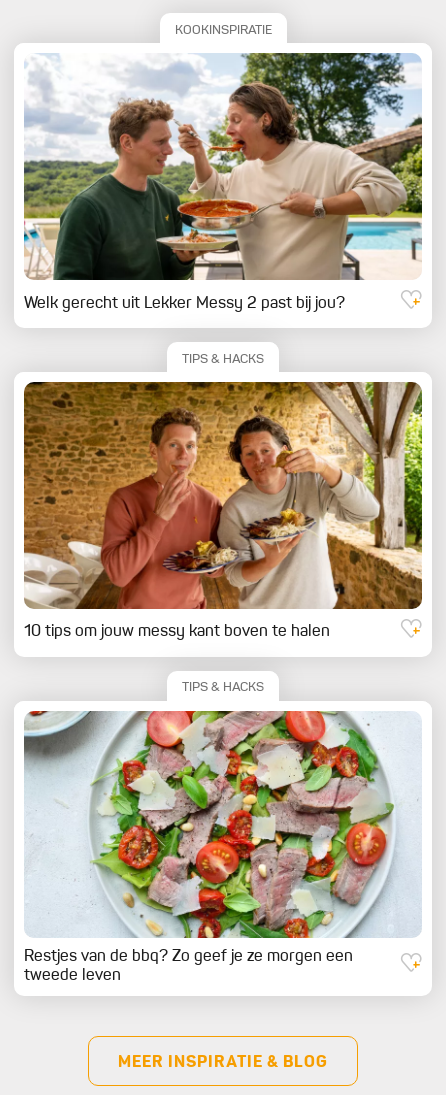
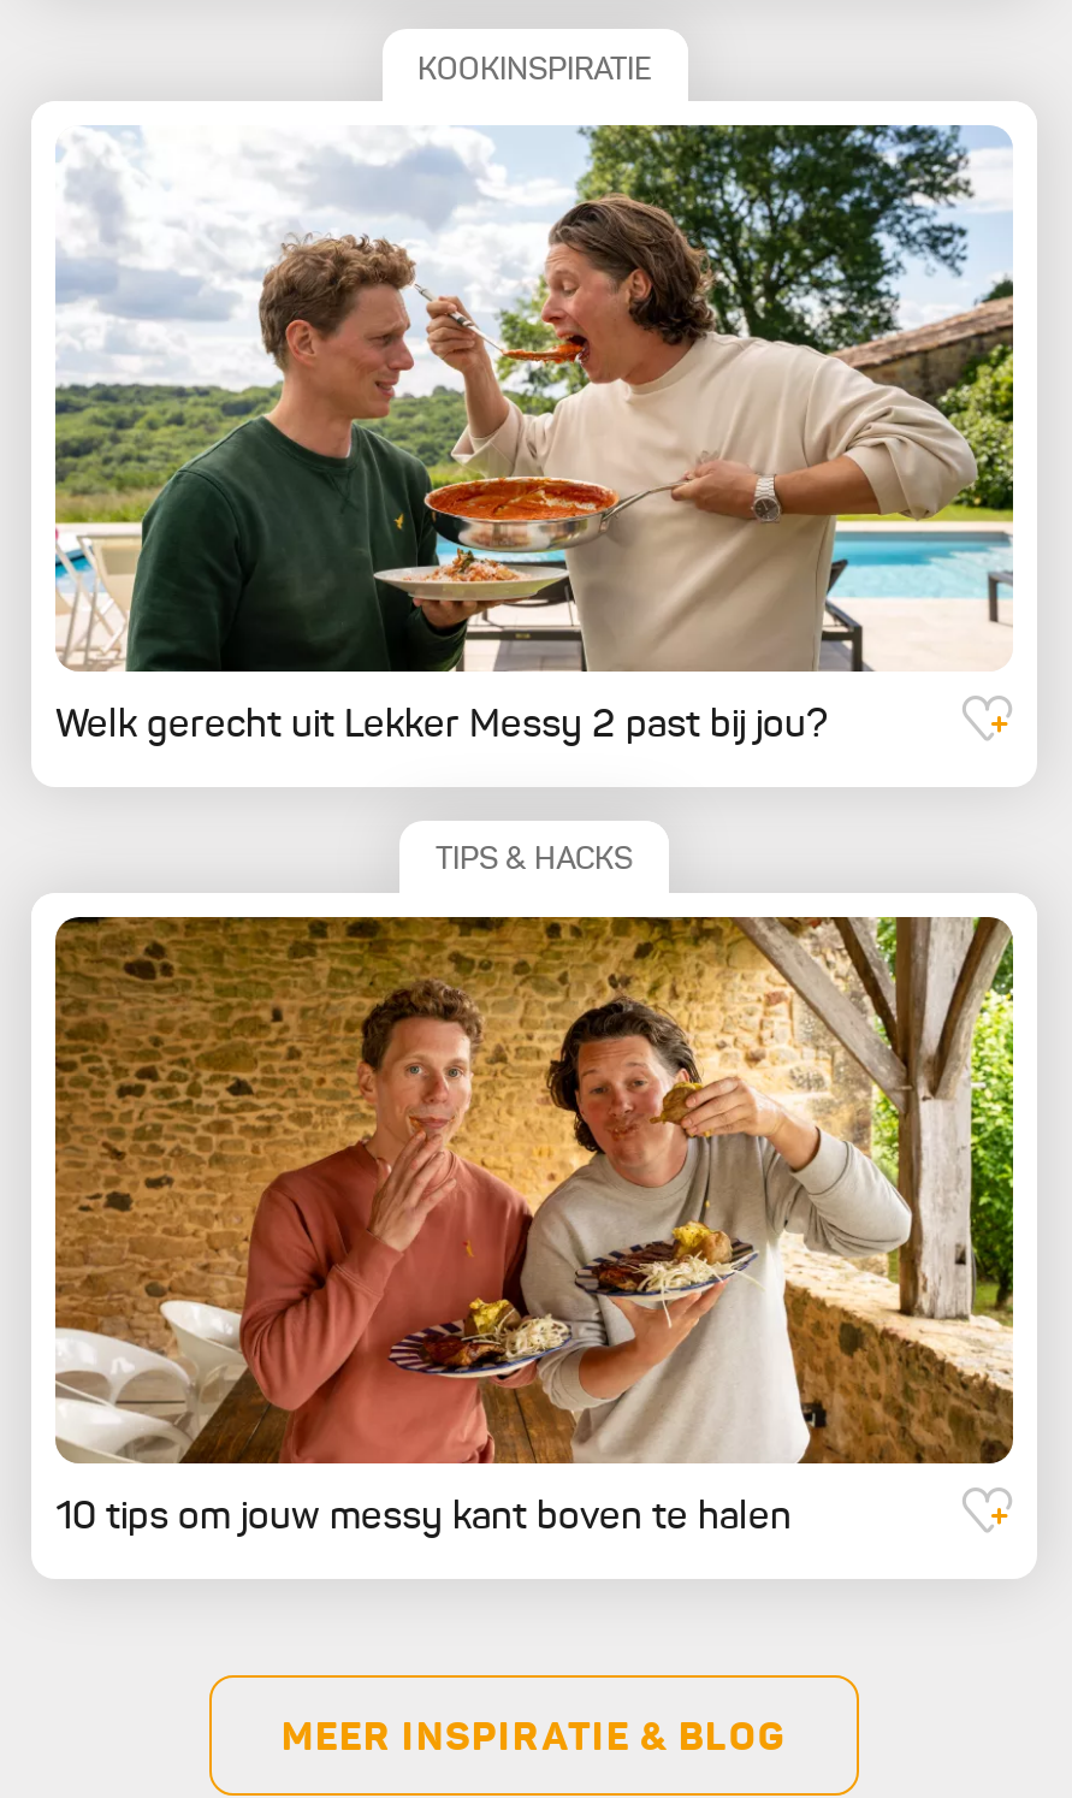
[182,681,264,694] TIPS & HACKS -> none
[24,706,402,984] [image] | Restjes van de bbq? Zo geef je ze morgen een | tweede leven -> none

